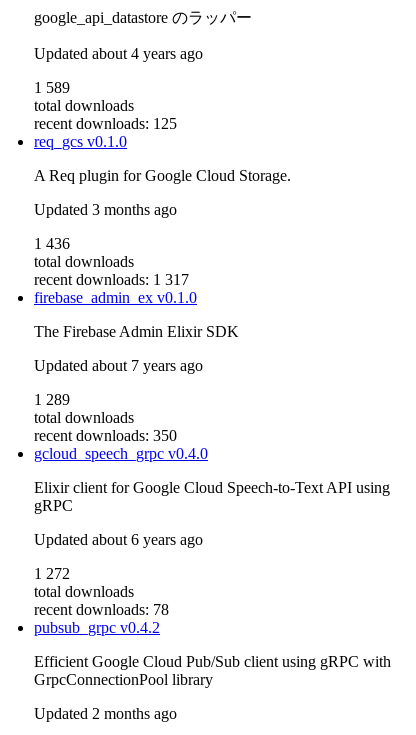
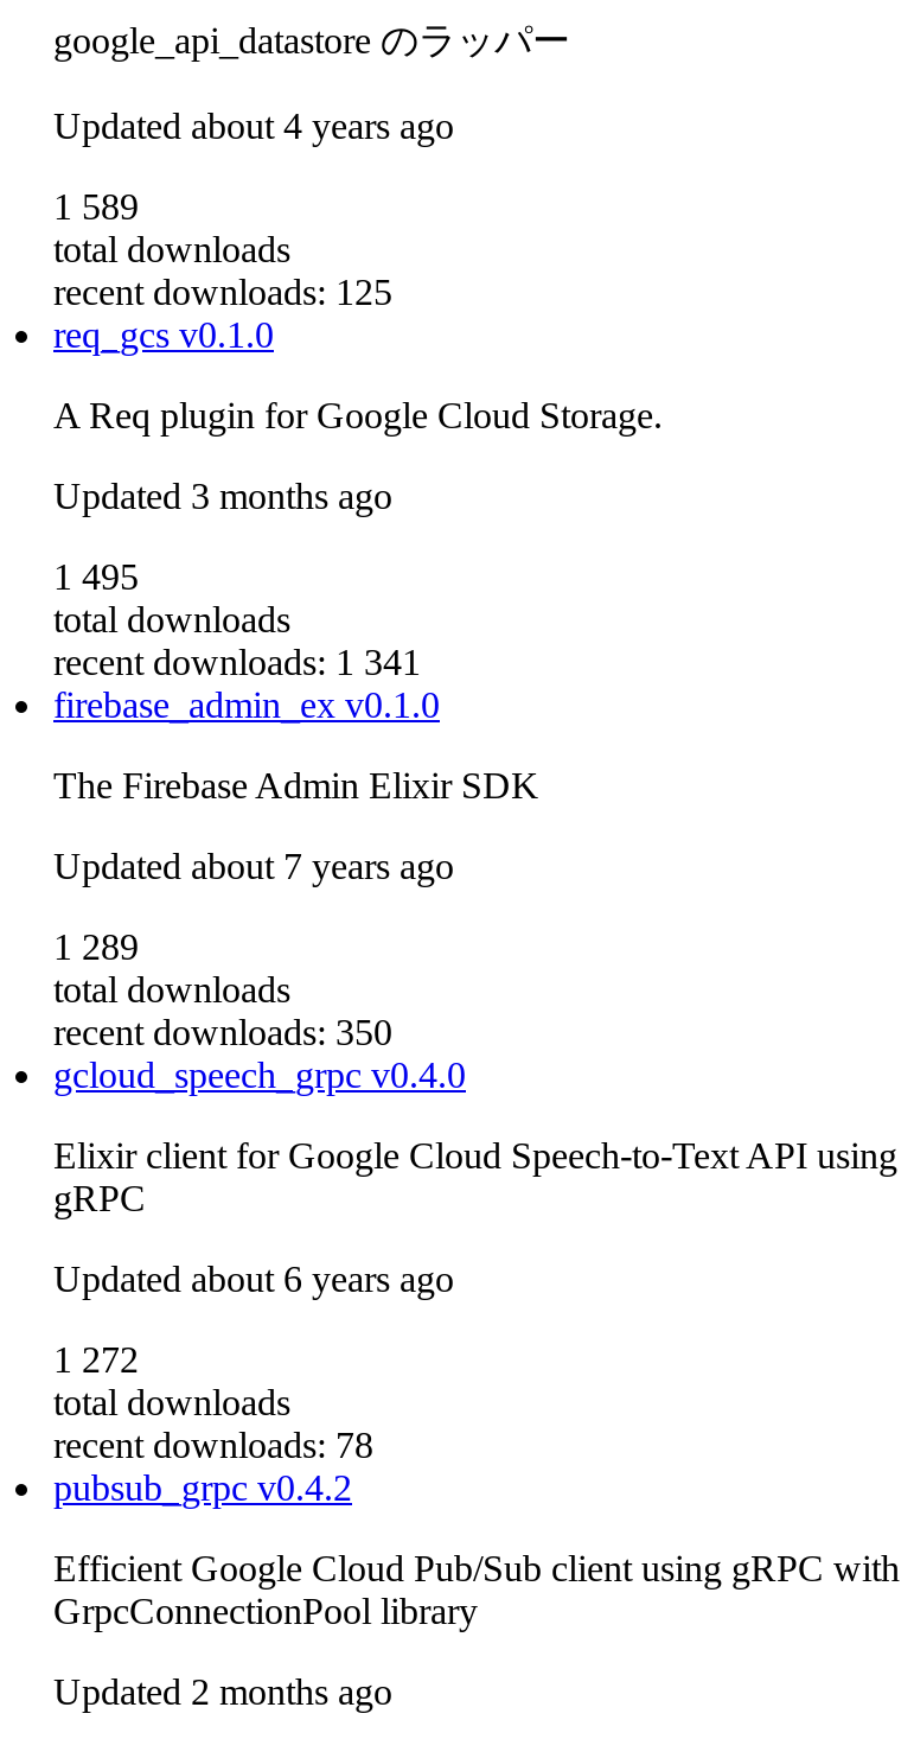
[34,235,70,252] 1 436 -> [53,557,139,598] 1 495
[34,271,189,288] recent downloads: 1 317 -> [53,643,421,683] recent downloads: 1 341

